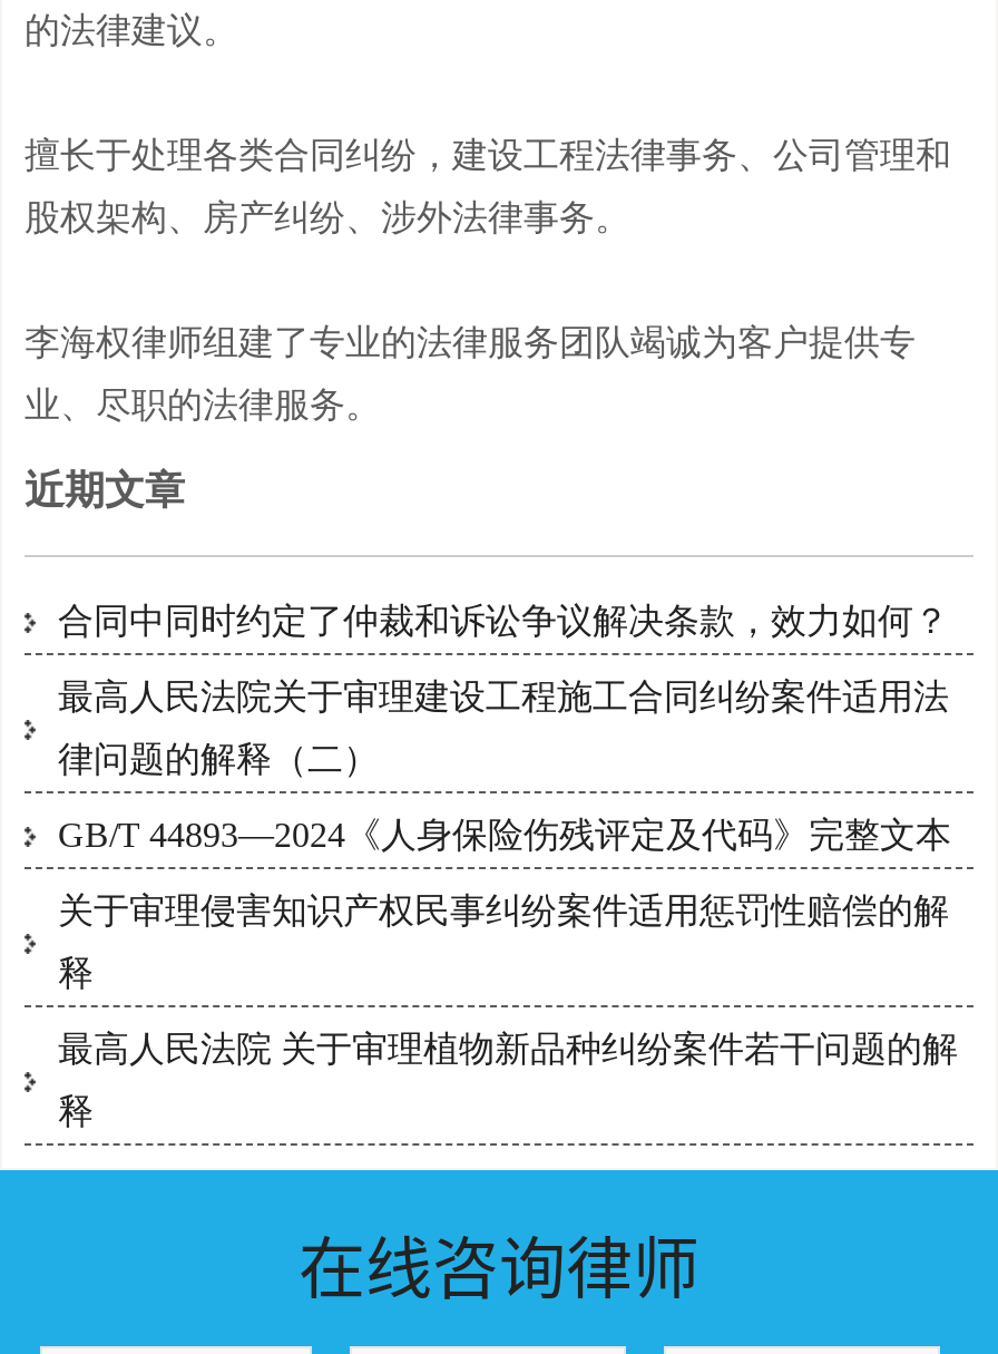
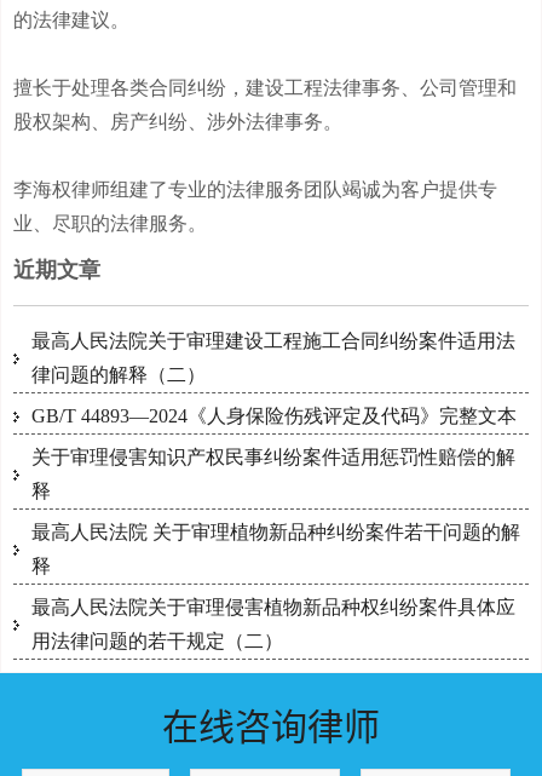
[58,602,949,640] 合同中同时约定了仲裁和诉讼争议解决条款，效力如何？ -> none
moved [58,678,958,1130] -> [31,330,520,576]: 最高人民法院关于审理建设工程施工合同纠纷案件适用法 | 律问题的解释（二） | GB/T 44893—2024《人身保险伤残评定及代码》完整文本 | 关于审理侵害知识产权民事纠纷案件适用惩罚性赔偿的解 | 释 | 最高人民法院 关于审理植物新品种纠纷案件若干问题的解 | 释
none -> [31,597,515,651] 最高人民法院关于审理侵害植物新品种权纠纷案件具体应 | 用法律问题的若干规定（二）

